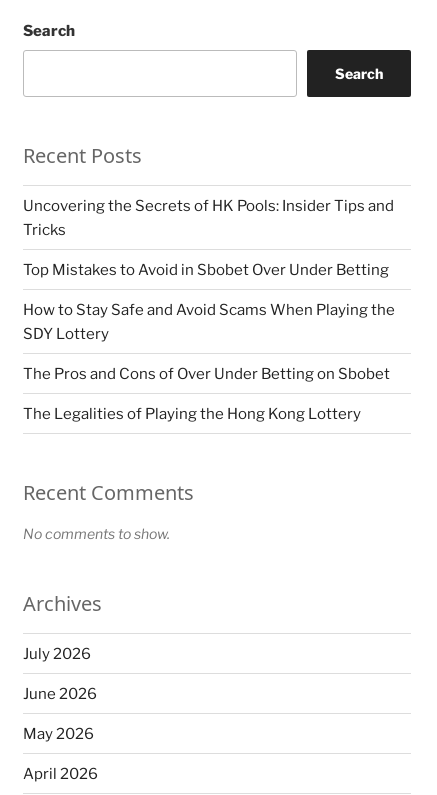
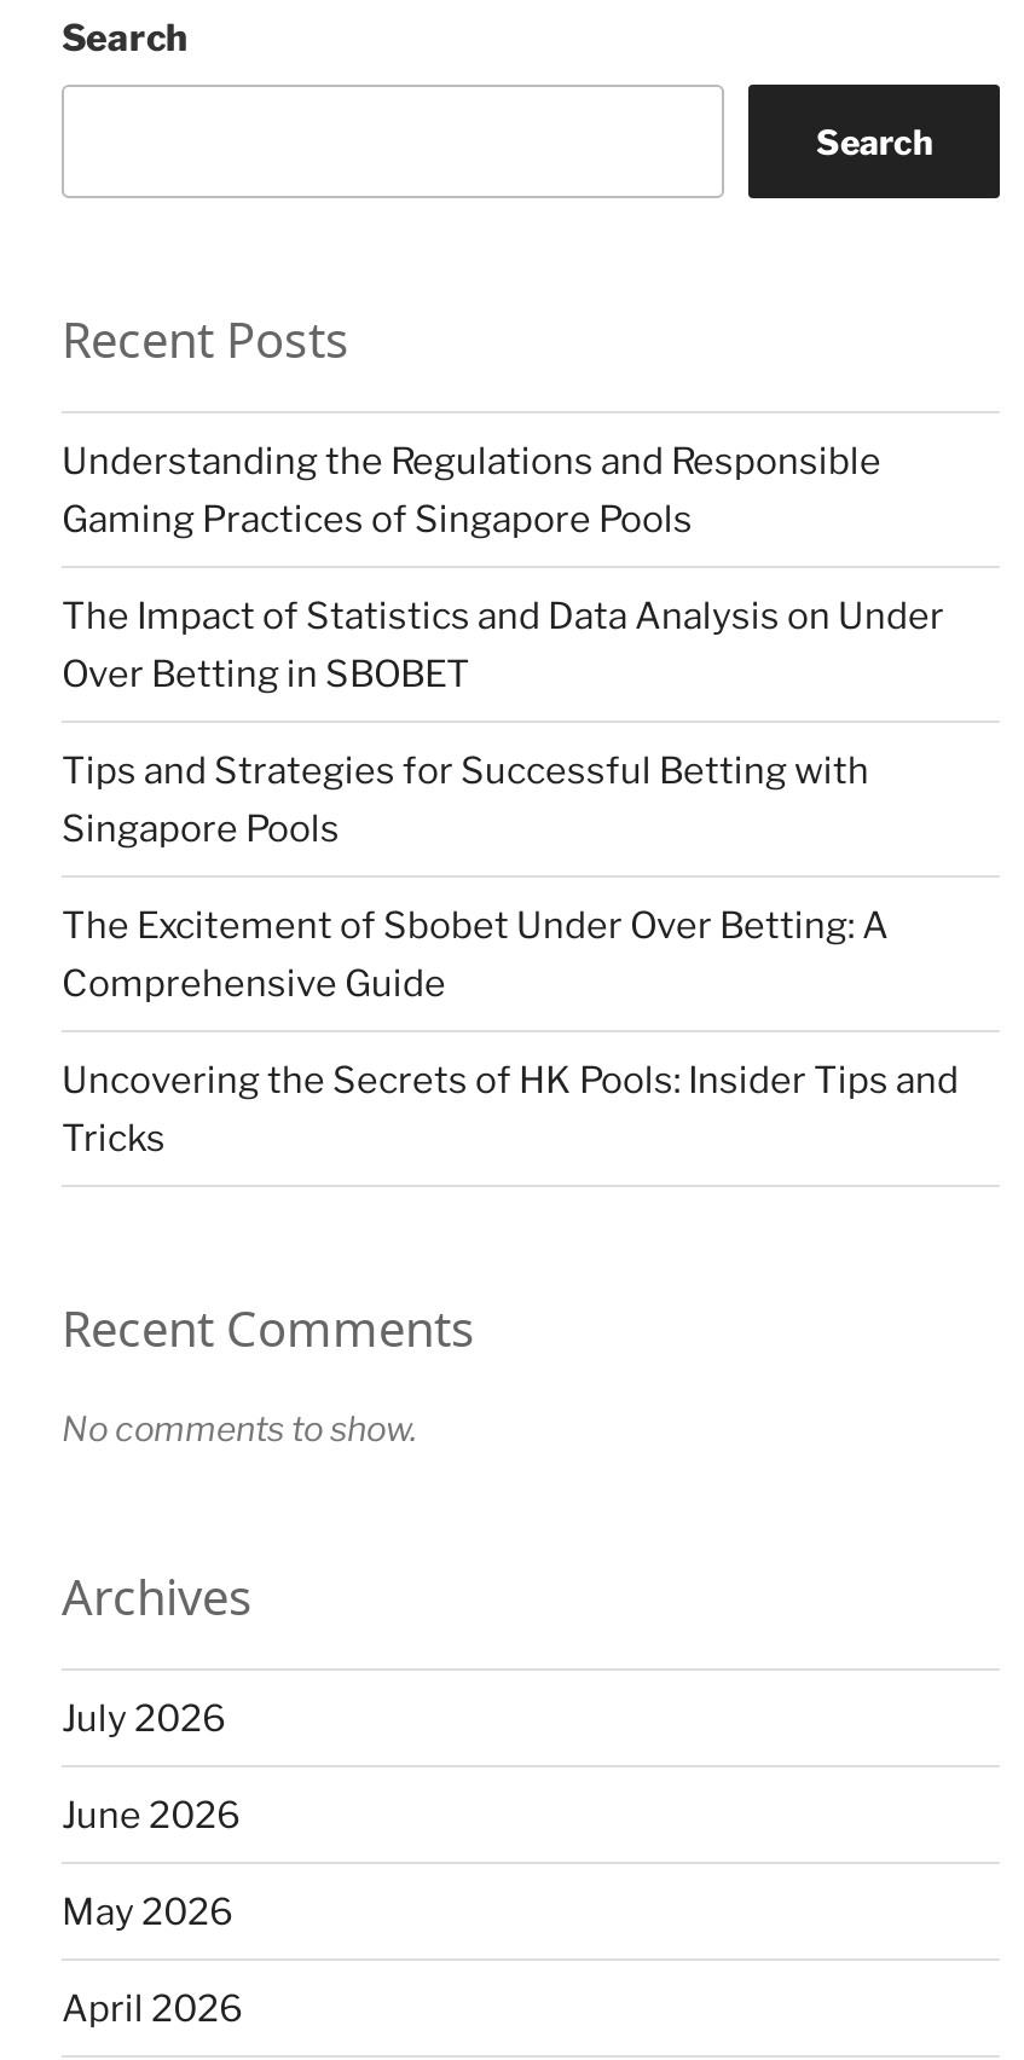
none -> [62,440,944,1005] Understanding the Regulations and Responsible | Gaming Practices of Singapore Pools | The Impact of Statistics and Data Analysis on Under | Over Betting in SBOBET | Tips and Strategies for Successful Betting with | Singapore Pools | The Excitement of Sbobet Under Over Betting: A | Comprehensive Guide
moved [23,197,394,239] -> [62,1059,959,1160]: Uncovering the Secrets of HK Pools: Insider Tips and | Tricks
[23,261,395,423] Top Mistakes to Avoid in Sbobet Over Under Betting | How to Stay Safe and Avoid Scams When Playing the | SDY Lottery | The Pros and Cons of Over Under Betting on Sbobet | The Legalities of Playing the Hong Kong Lottery -> none

